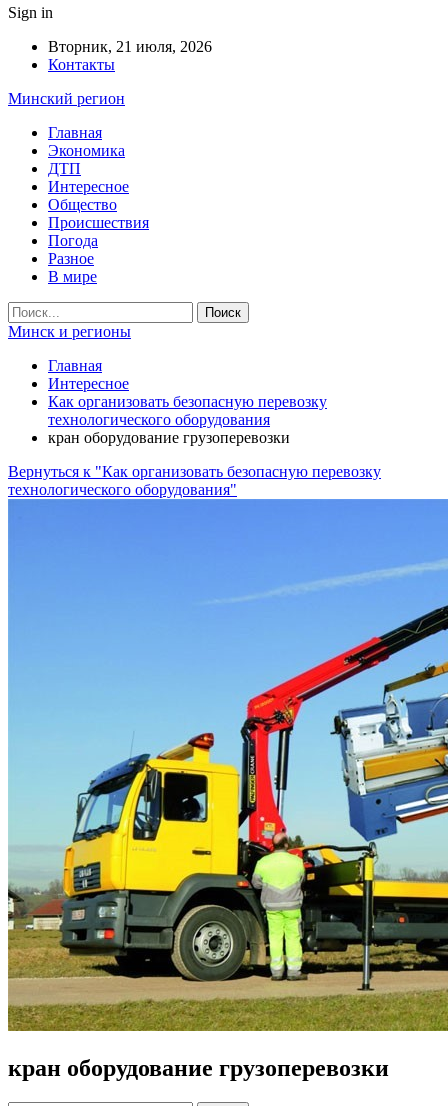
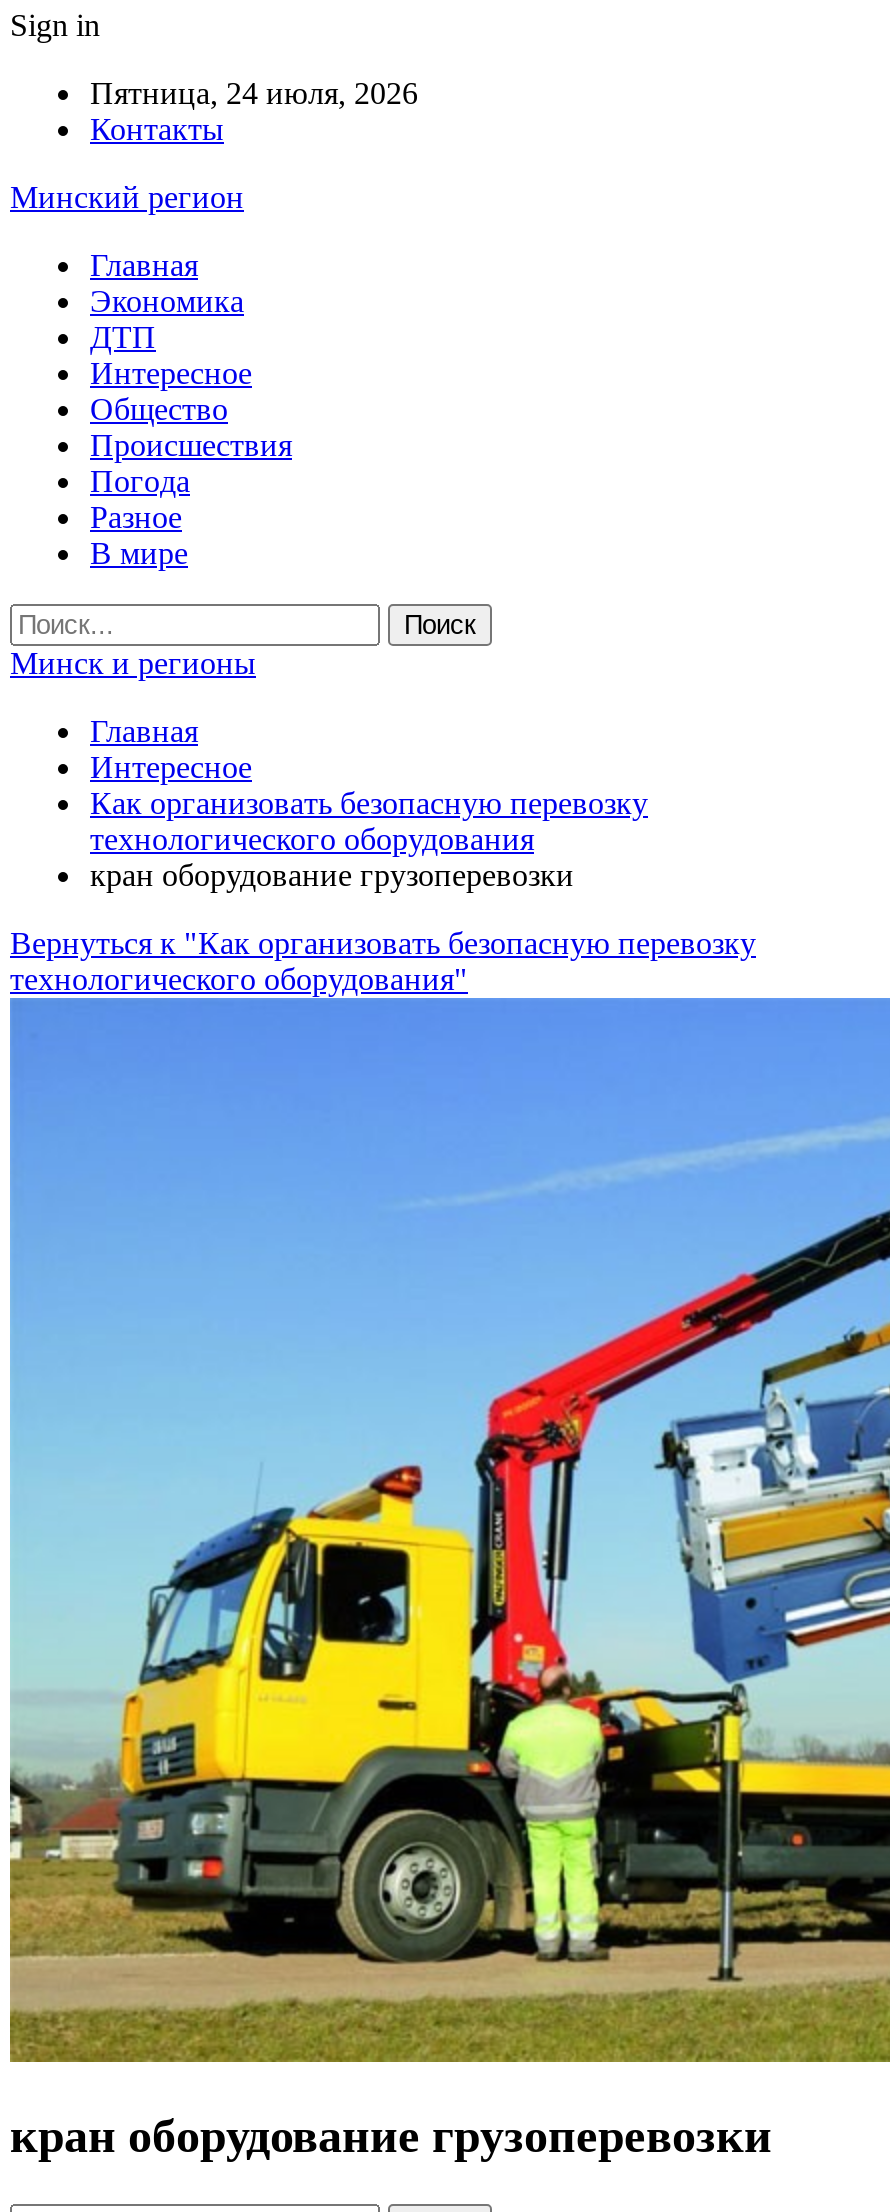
[48,38,212,55] Вторник, 21 июля, 2026 -> [90,76,418,110] Пятница, 24 июля, 2026

